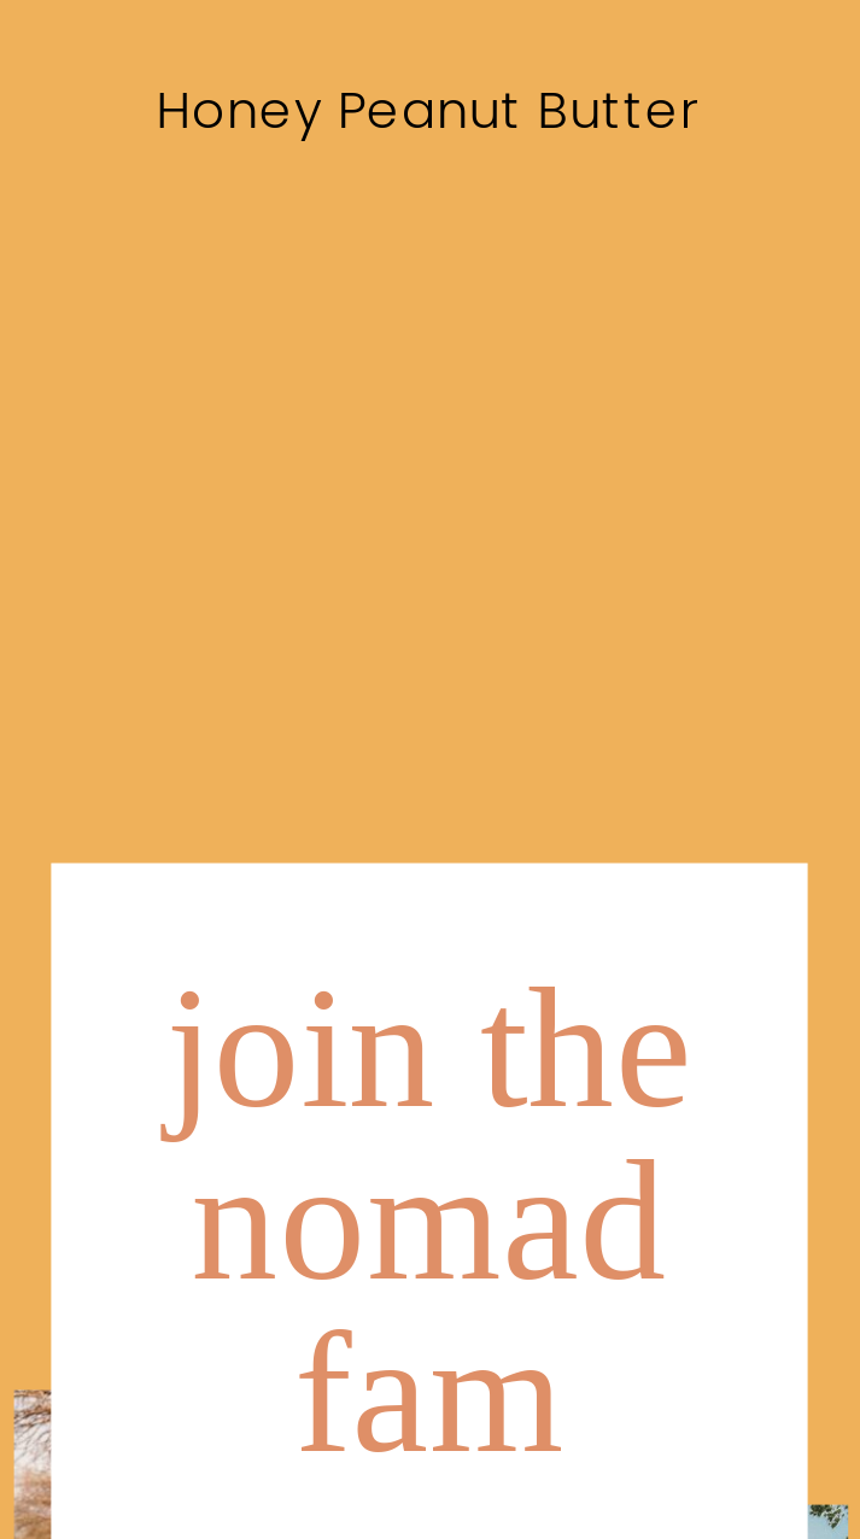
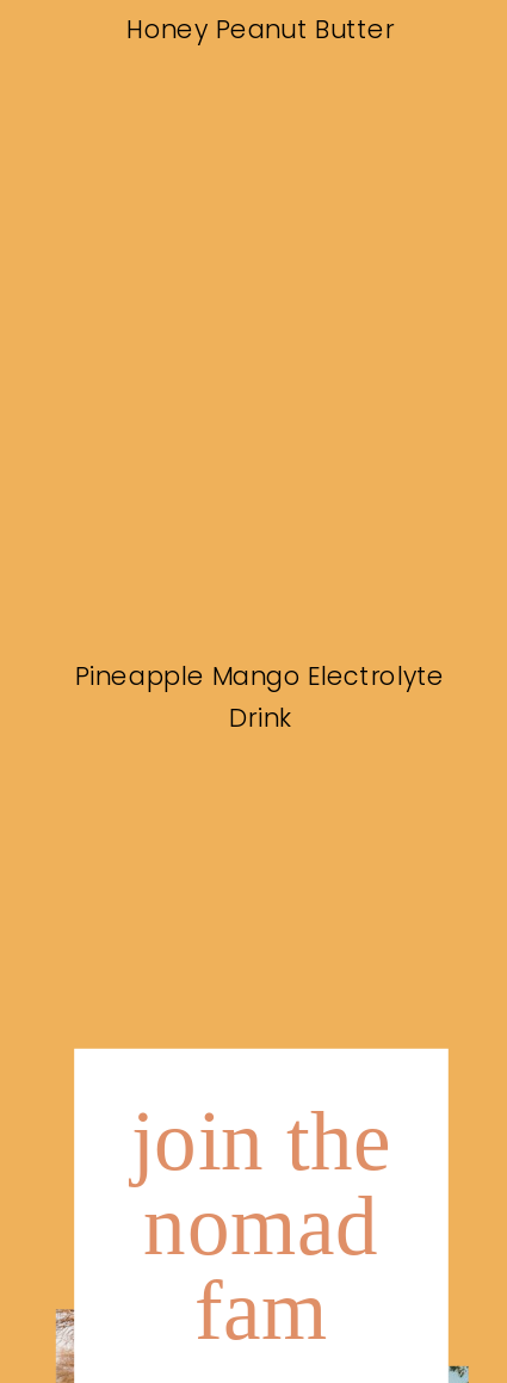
none -> [76,657,445,734] Pineapple Mango Electrolyte | Drink

